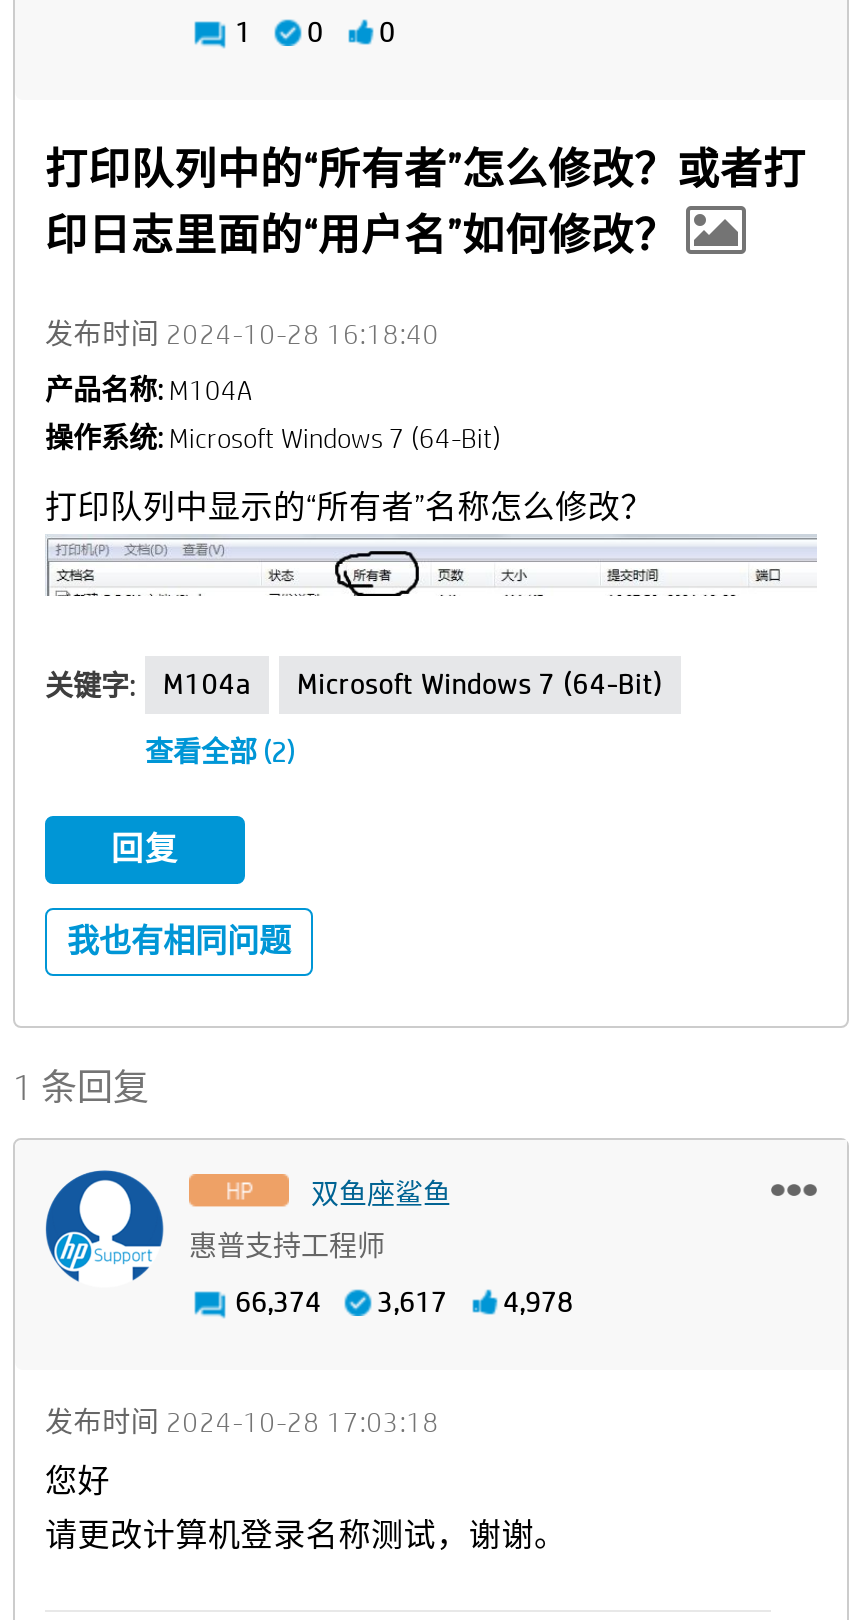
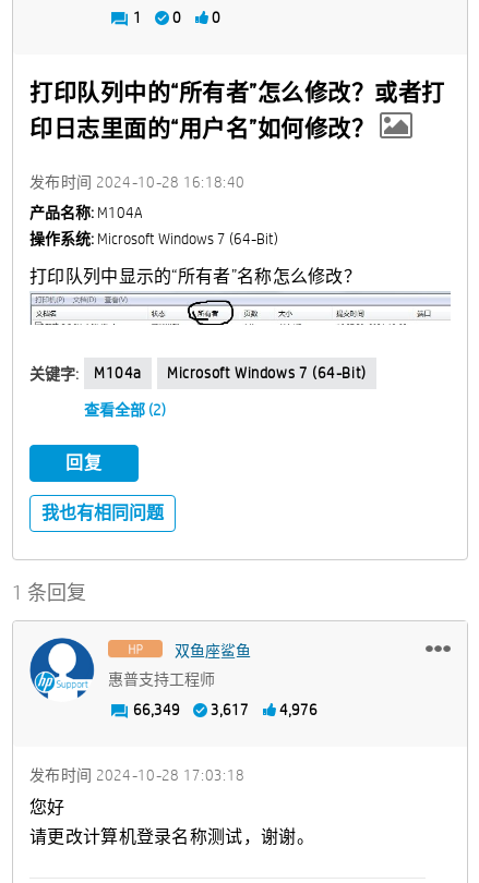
[235,1285,327,1321] 66,374 -> [133,700,183,720] 66,349
[503,1285,573,1321] 4,978 -> [279,700,318,720] 4,976

